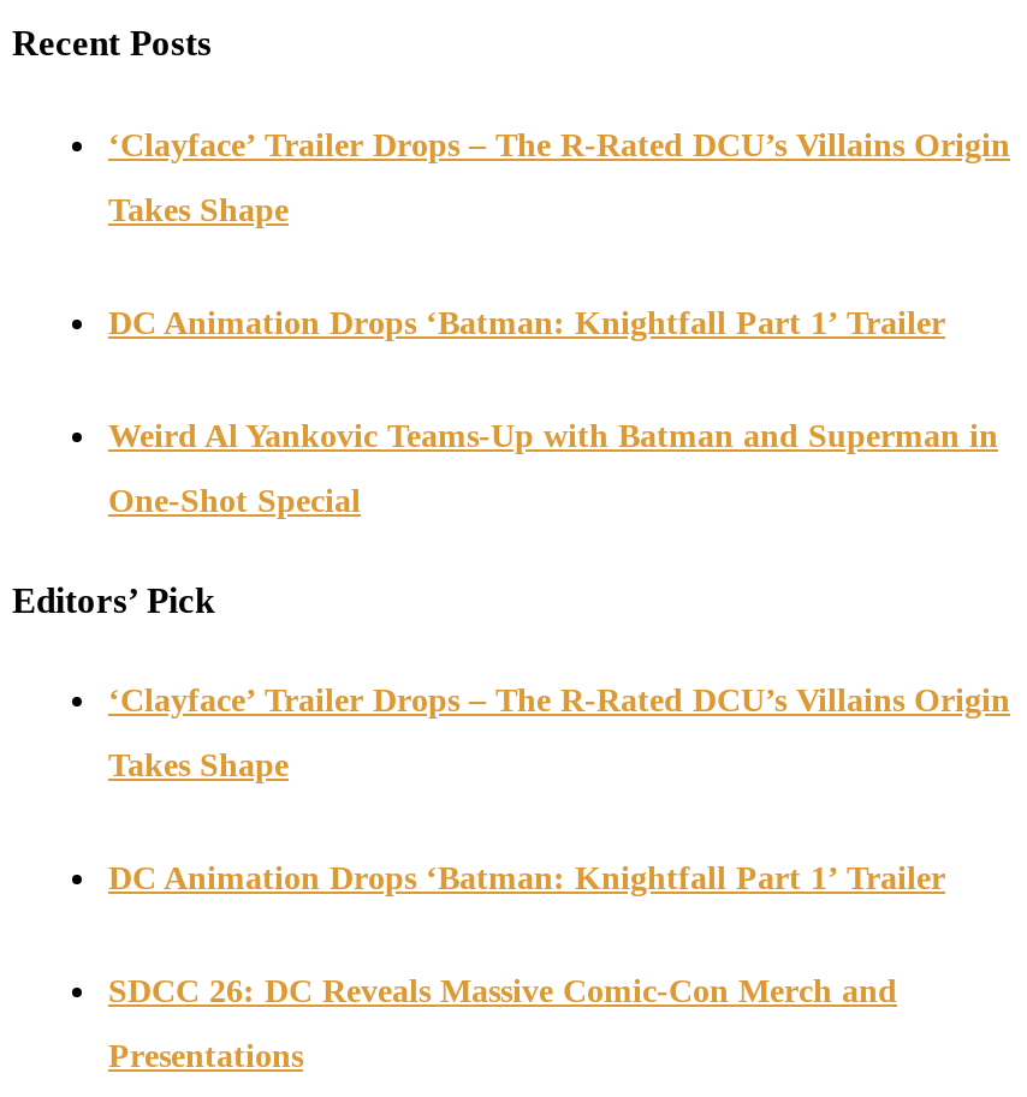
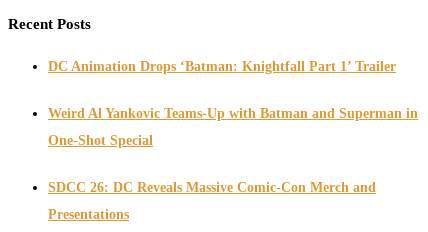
[108,127,1010,228] ‘Clayface’ Trailer Drops – The R-Rated DCU’s Villains Origin | Takes Shape -> none
[12,580,1010,897] Editors’ Pick | ‘Clayface’ Trailer Drops – The R-Rated DCU’s Villains Origin | Takes Shape | DC Animation Drops ‘Batman: Knightfall Part 1’ Trailer -> none

